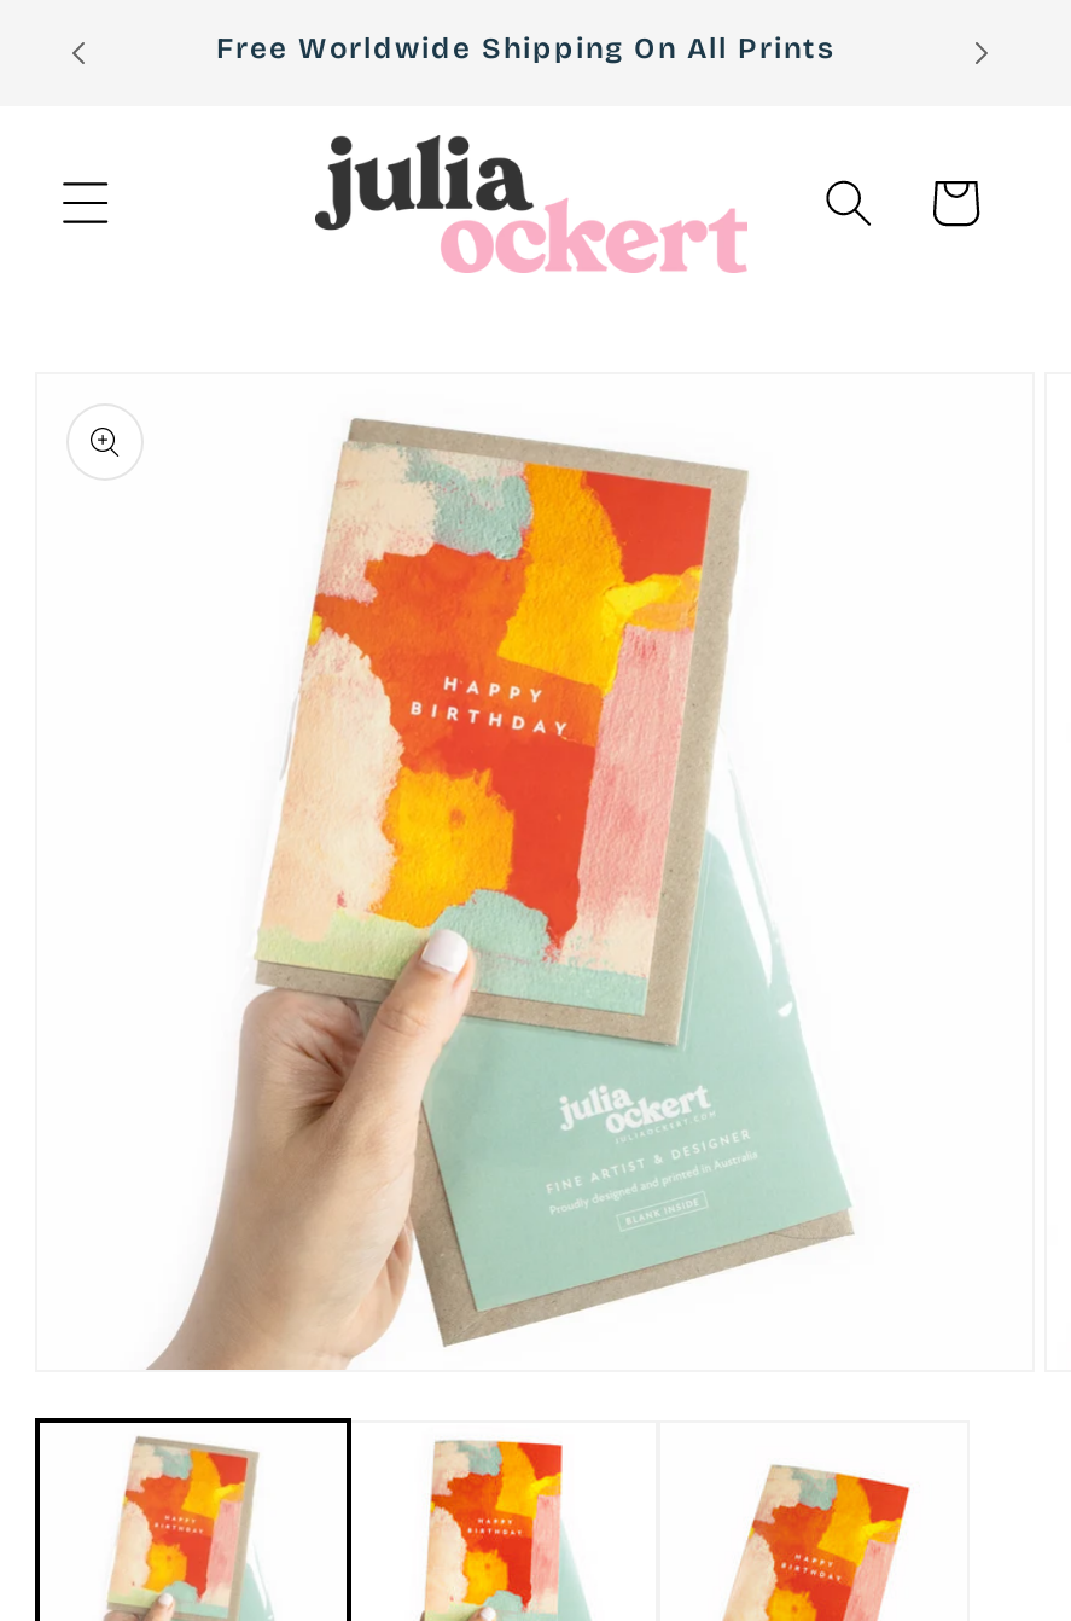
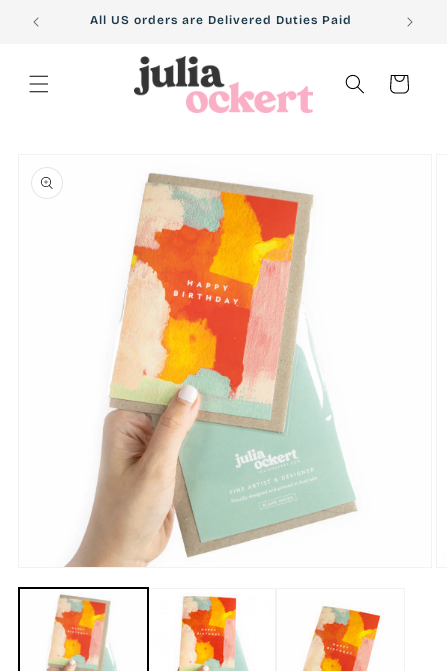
[216,31,834,65] Free Worldwide Shipping On All Prints -> [101,13,363,27] All US orders are Delivered Duties Paid

